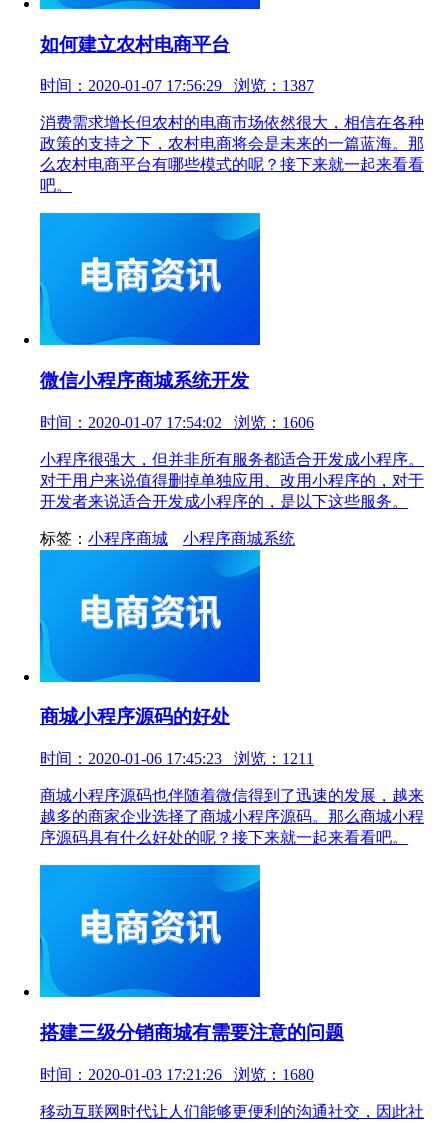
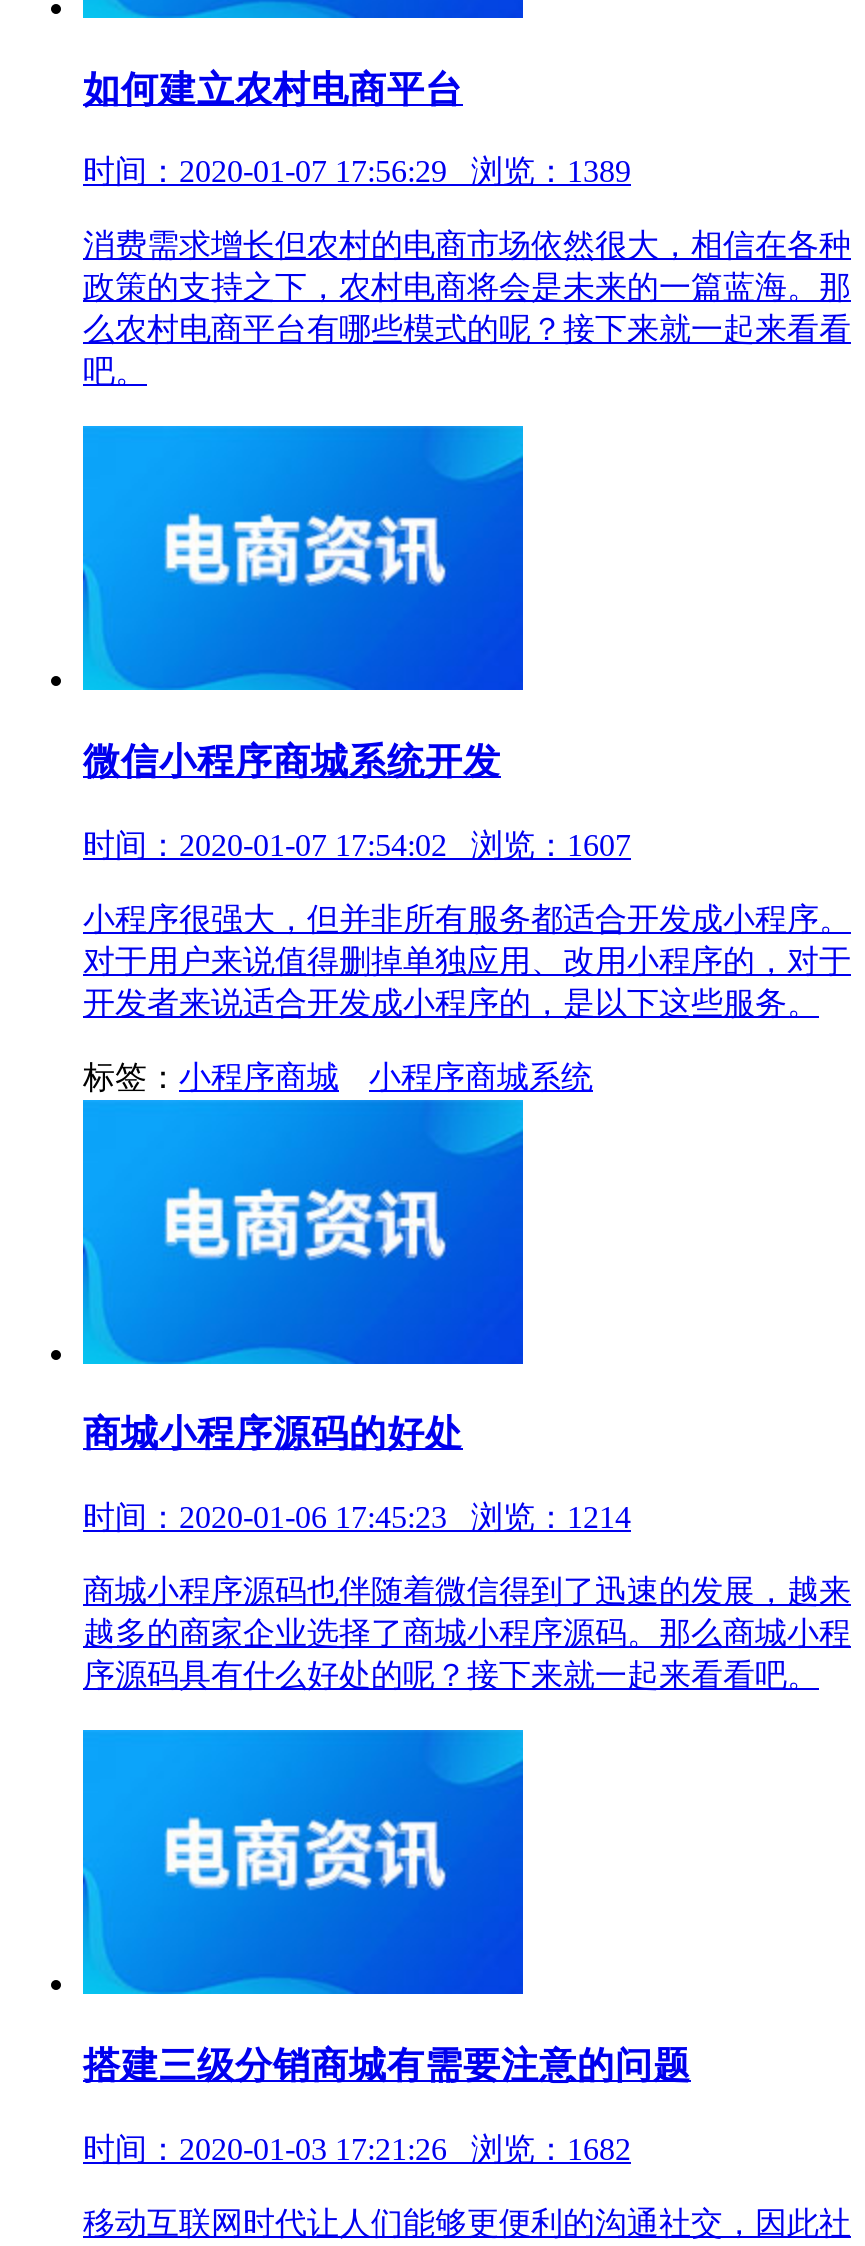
[40,77,314,94] 时间：2020-01-07 17:56:29 浏览：1387 -> [83,154,631,188] 时间：2020-01-07 17:56:29 浏览：1389
[40,414,314,431] 时间：2020-01-07 17:54:02 浏览：1606 -> [83,827,631,861] 时间：2020-01-07 17:54:02 浏览：1607
[40,750,314,767] 时间：2020-01-06 17:45:23 浏览：1211 -> [83,1500,631,1534] 时间：2020-01-06 17:45:23 浏览：1214
[40,1066,314,1083] 时间：2020-01-03 17:21:26 浏览：1680 -> [83,2131,631,2165] 时间：2020-01-03 17:21:26 浏览：1682

